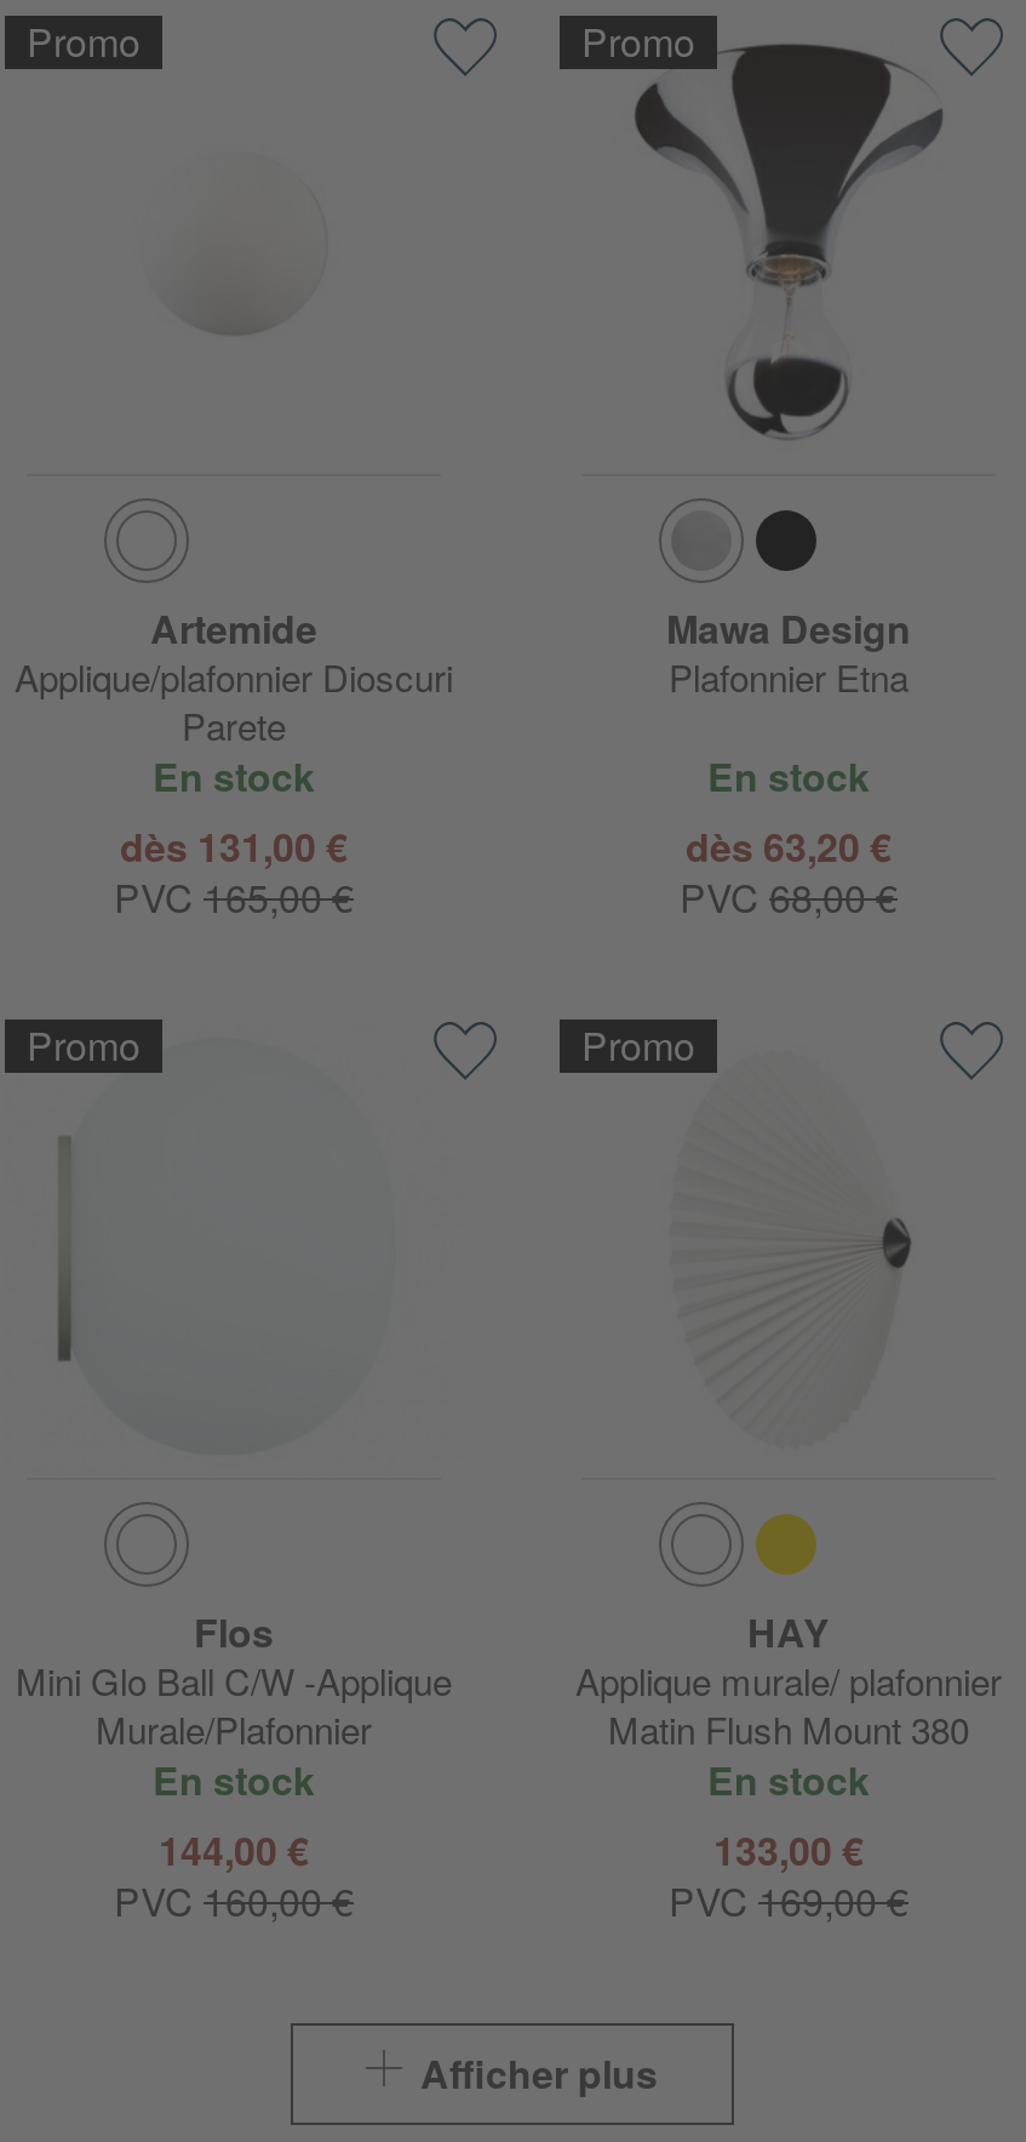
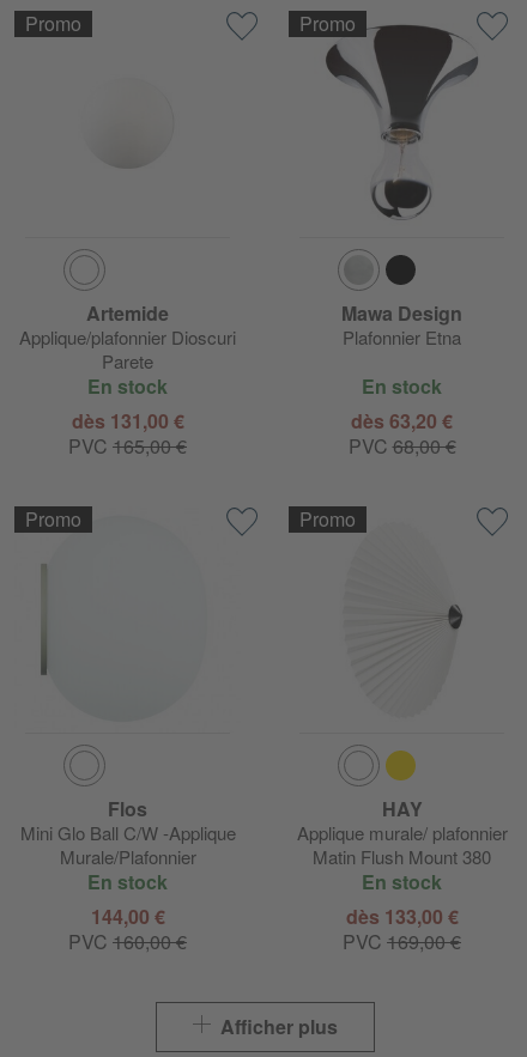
[713,1821,864,1877] 133,00 € -> [346,902,458,930] dès 133,00 €

